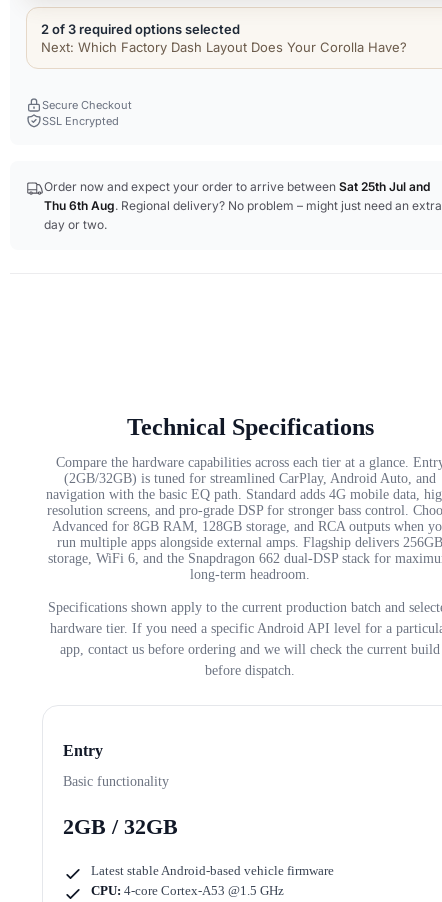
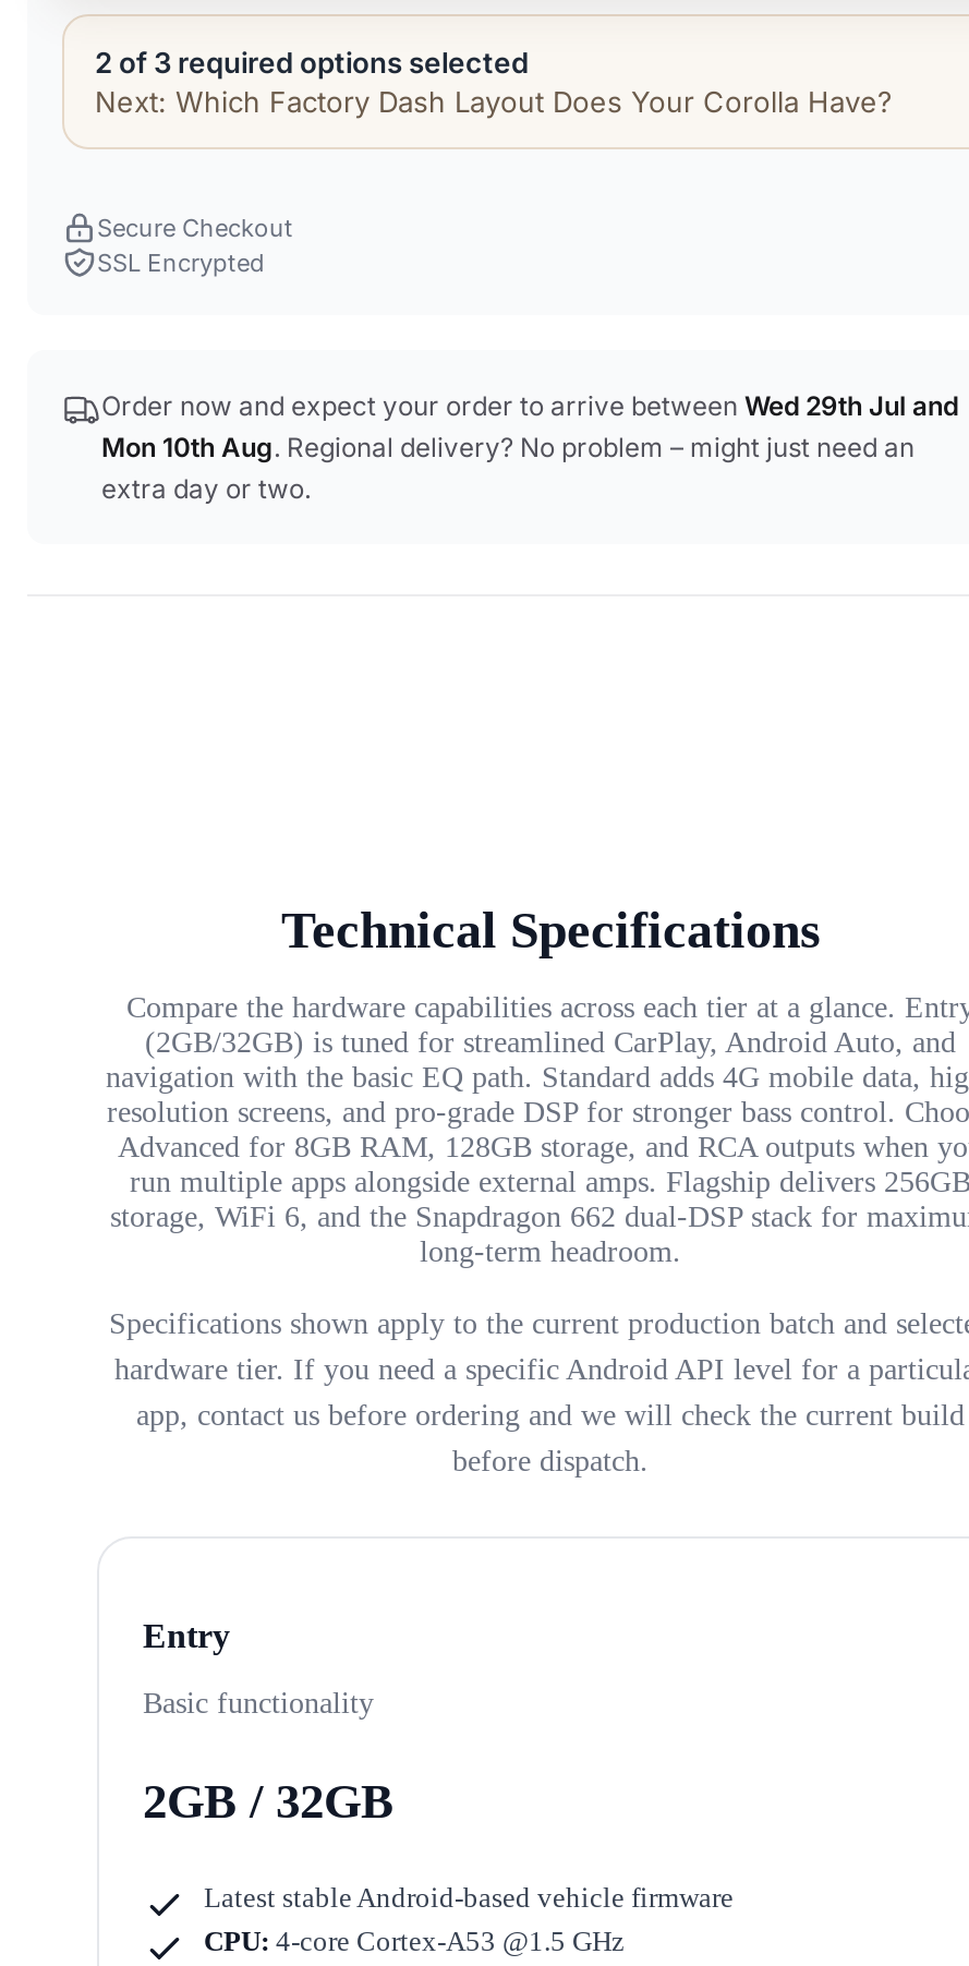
[44,179,442,232] Order now and expect your order to arrive between Sat 25th Jul and | Thu 6th Aug. Regional delivery? No problem – might just need an extra | day or two. -> [101,388,958,504] Order now and expect your order to arrive between Wed 29th Jul and | Mon 10th Aug. Regional delivery? No problem – might just need an | extra day or two.

